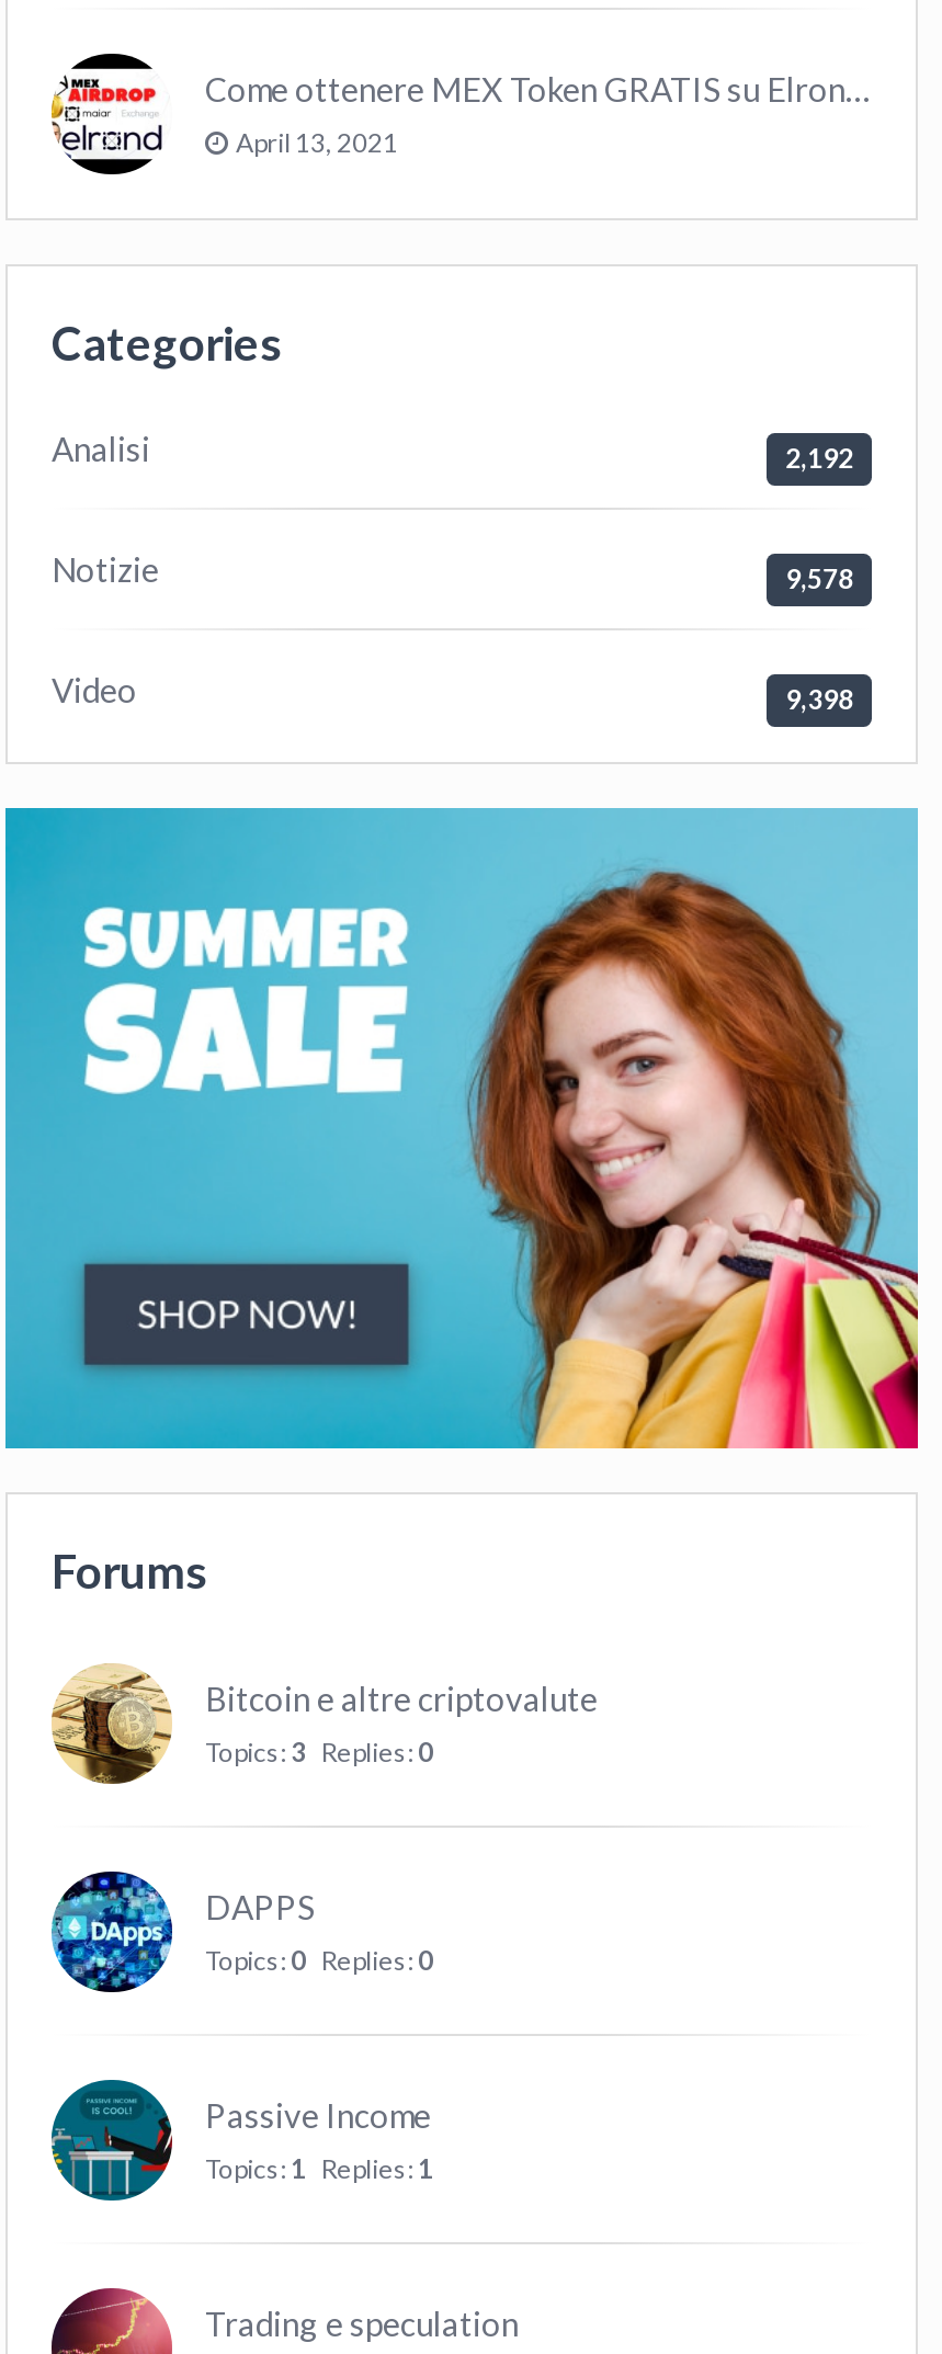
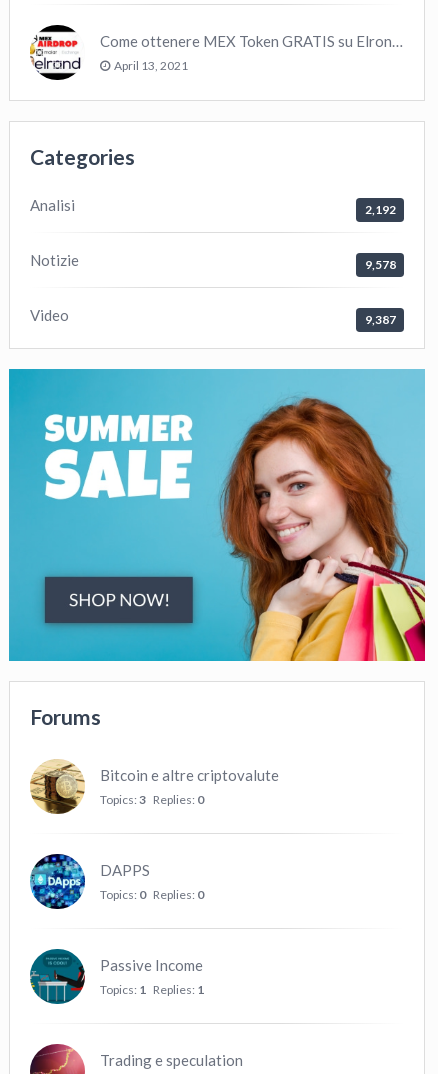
[785,684,853,716] 9,398 -> [365,312,396,327] 9,387

